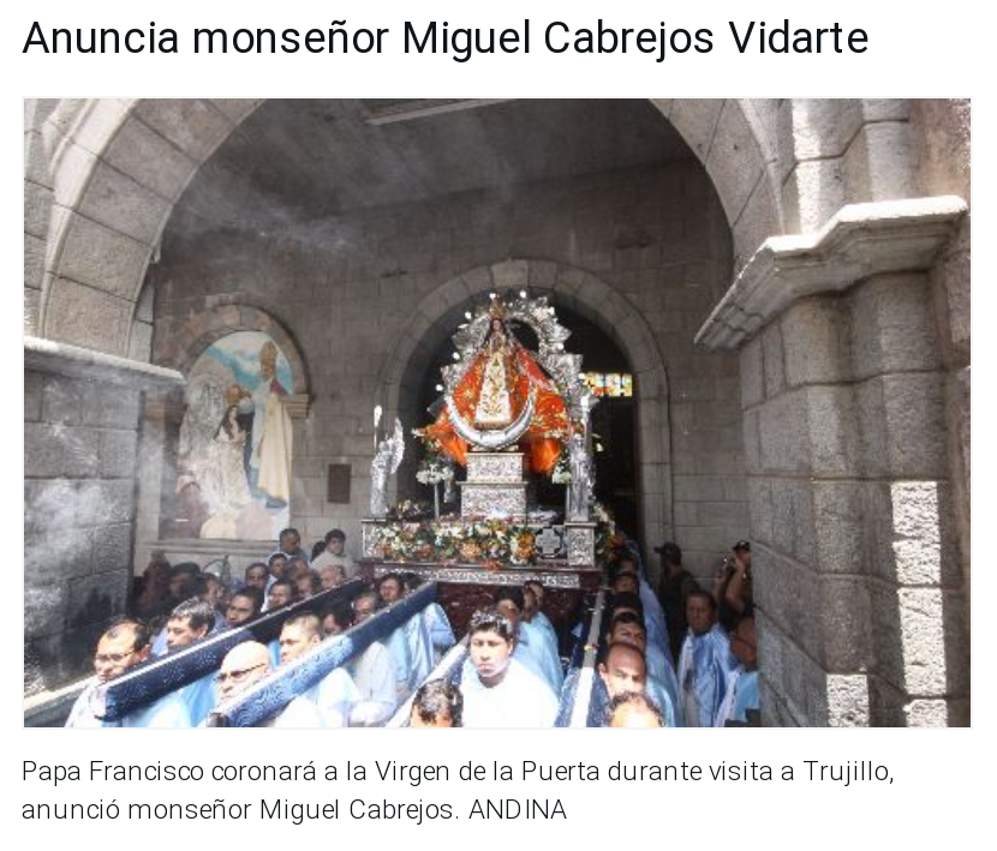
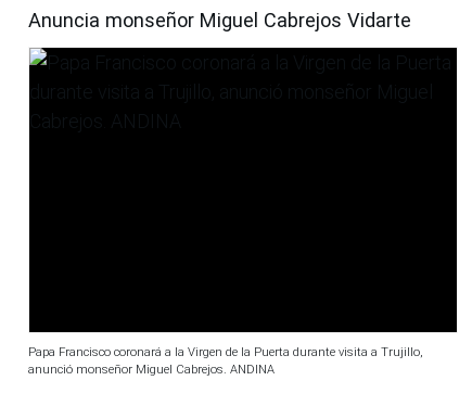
[22,96,973,730] [image] -> none

